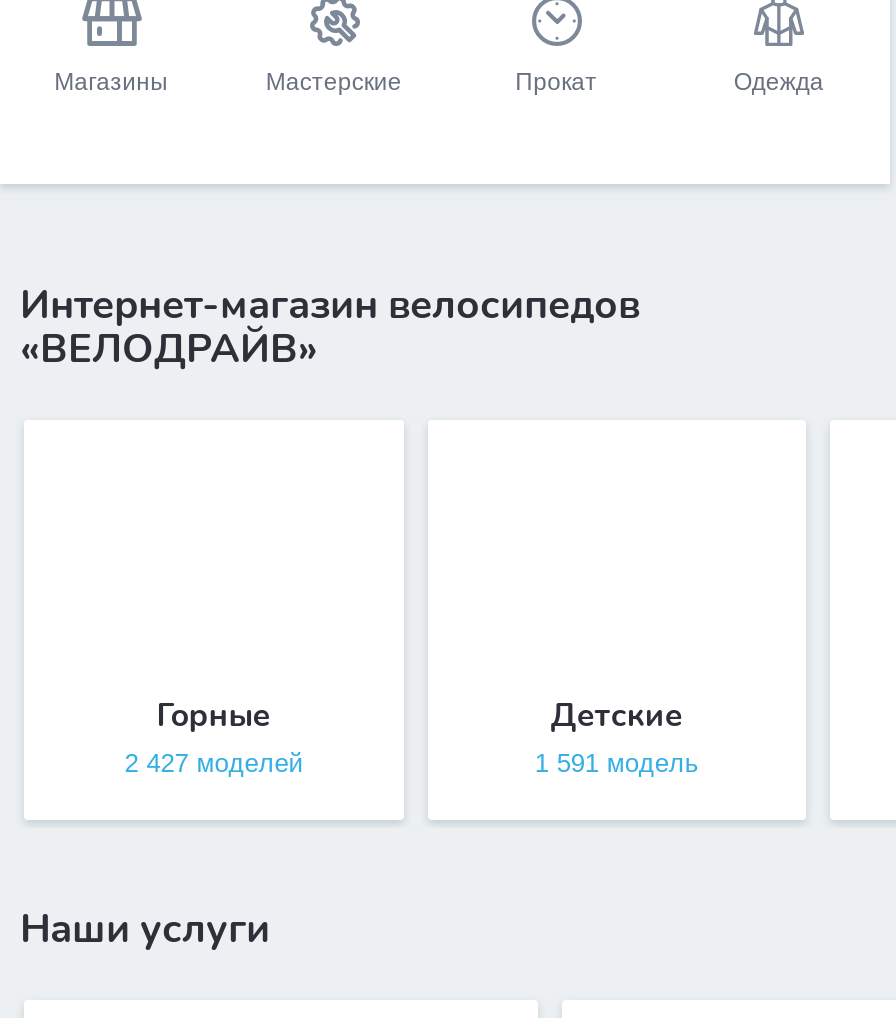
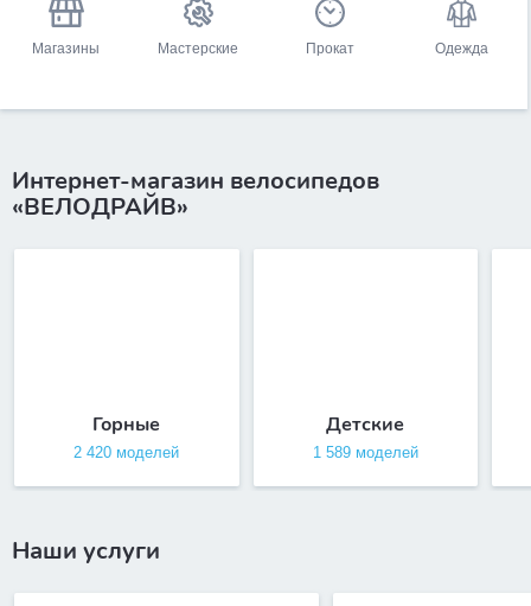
[125,748,303,778] 2 427 моделей -> [74,444,179,461] 2 420 моделей
[535,748,699,778] 1 591 модель -> [313,444,418,461] 1 589 моделей

